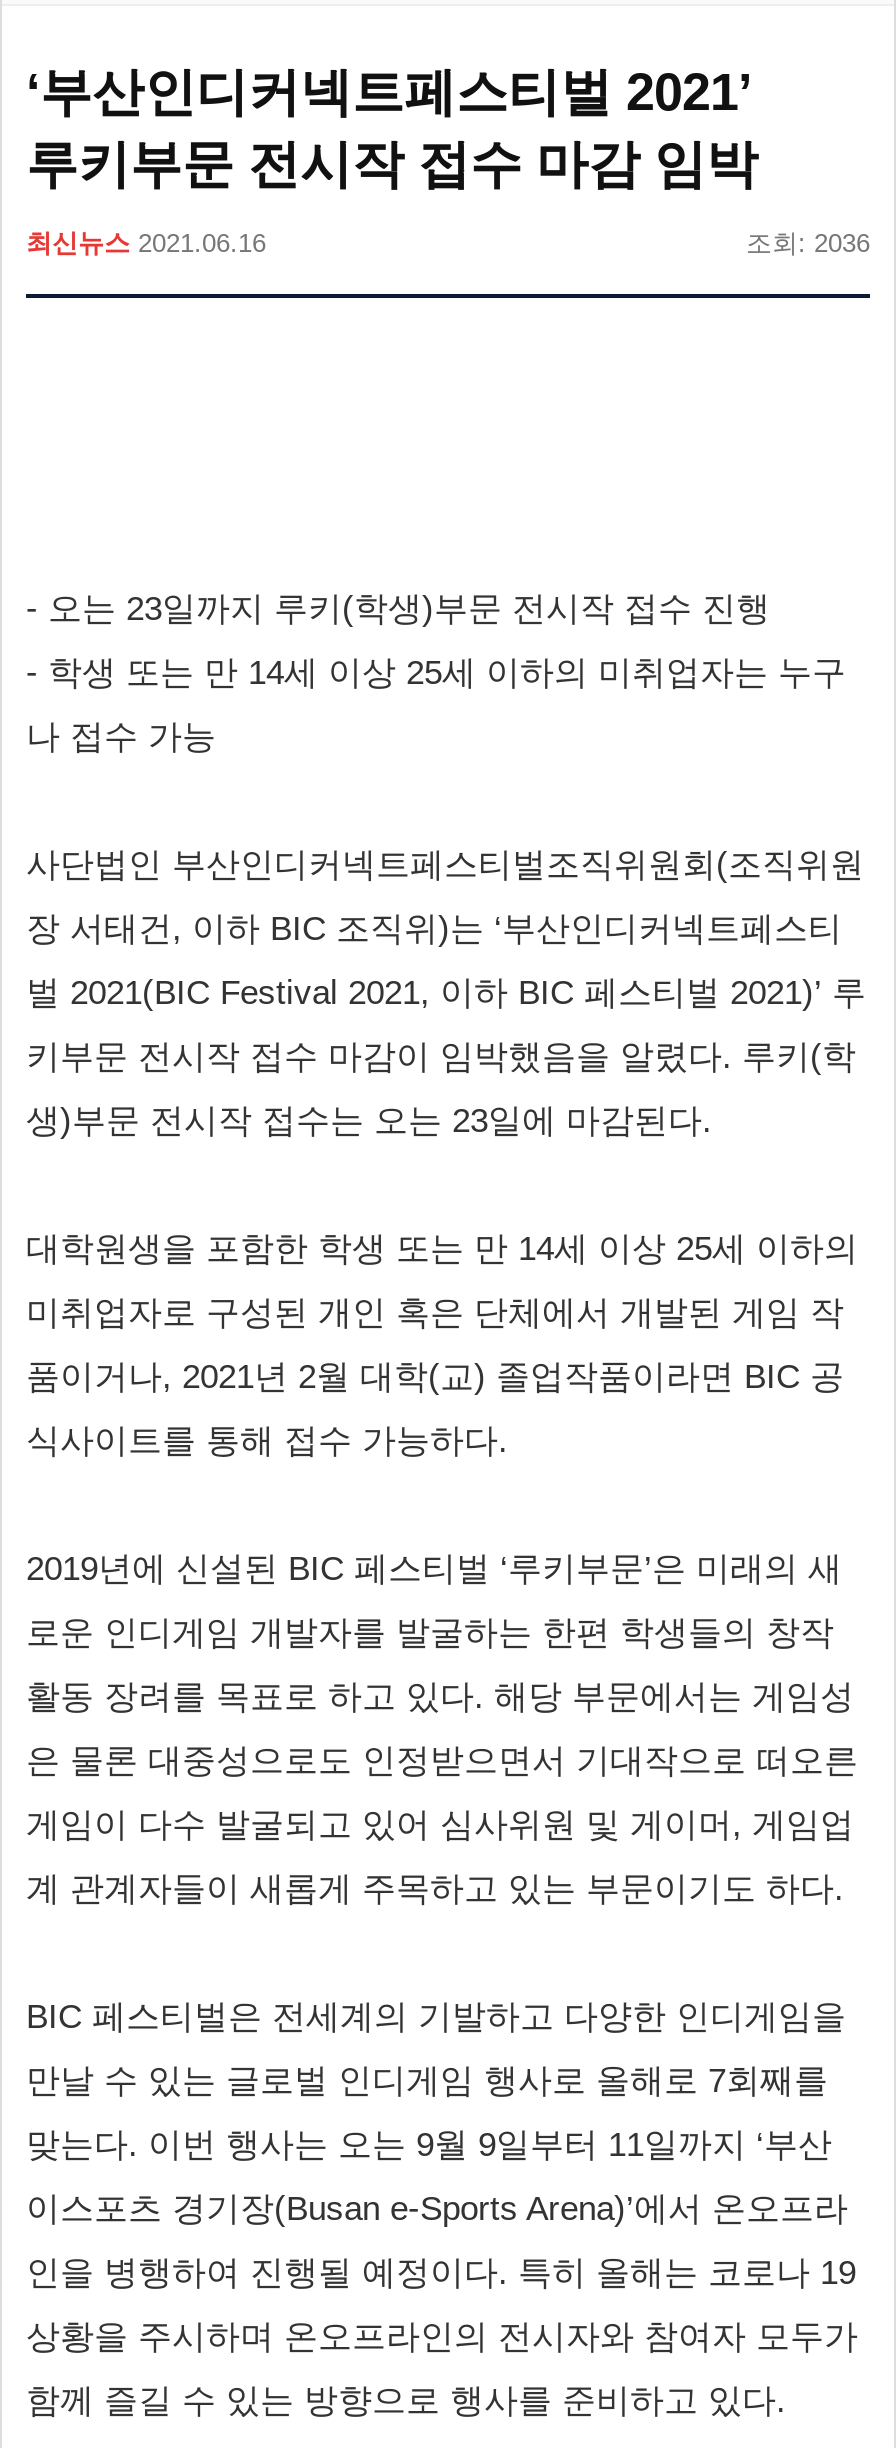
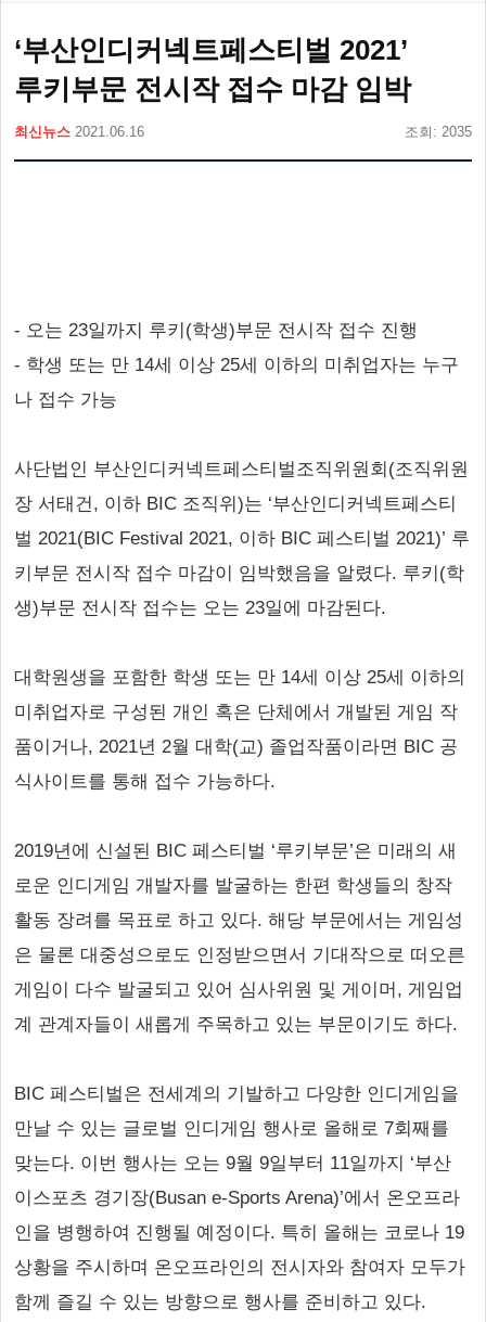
[746,228,870,258] 조회: 2036 -> [405,124,472,140] 조회: 2035

